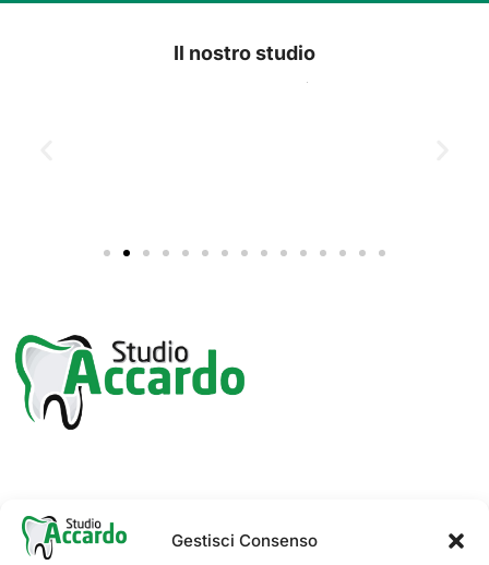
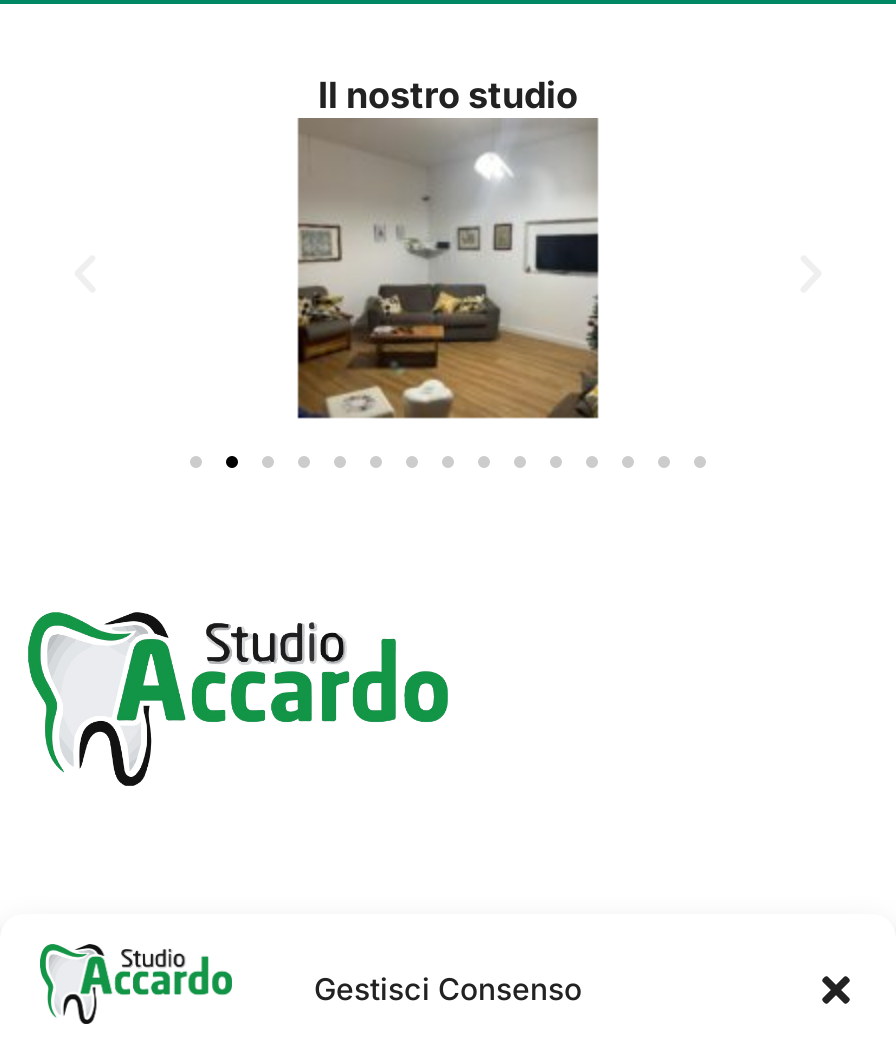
none -> [296,116,600,420] [image]

